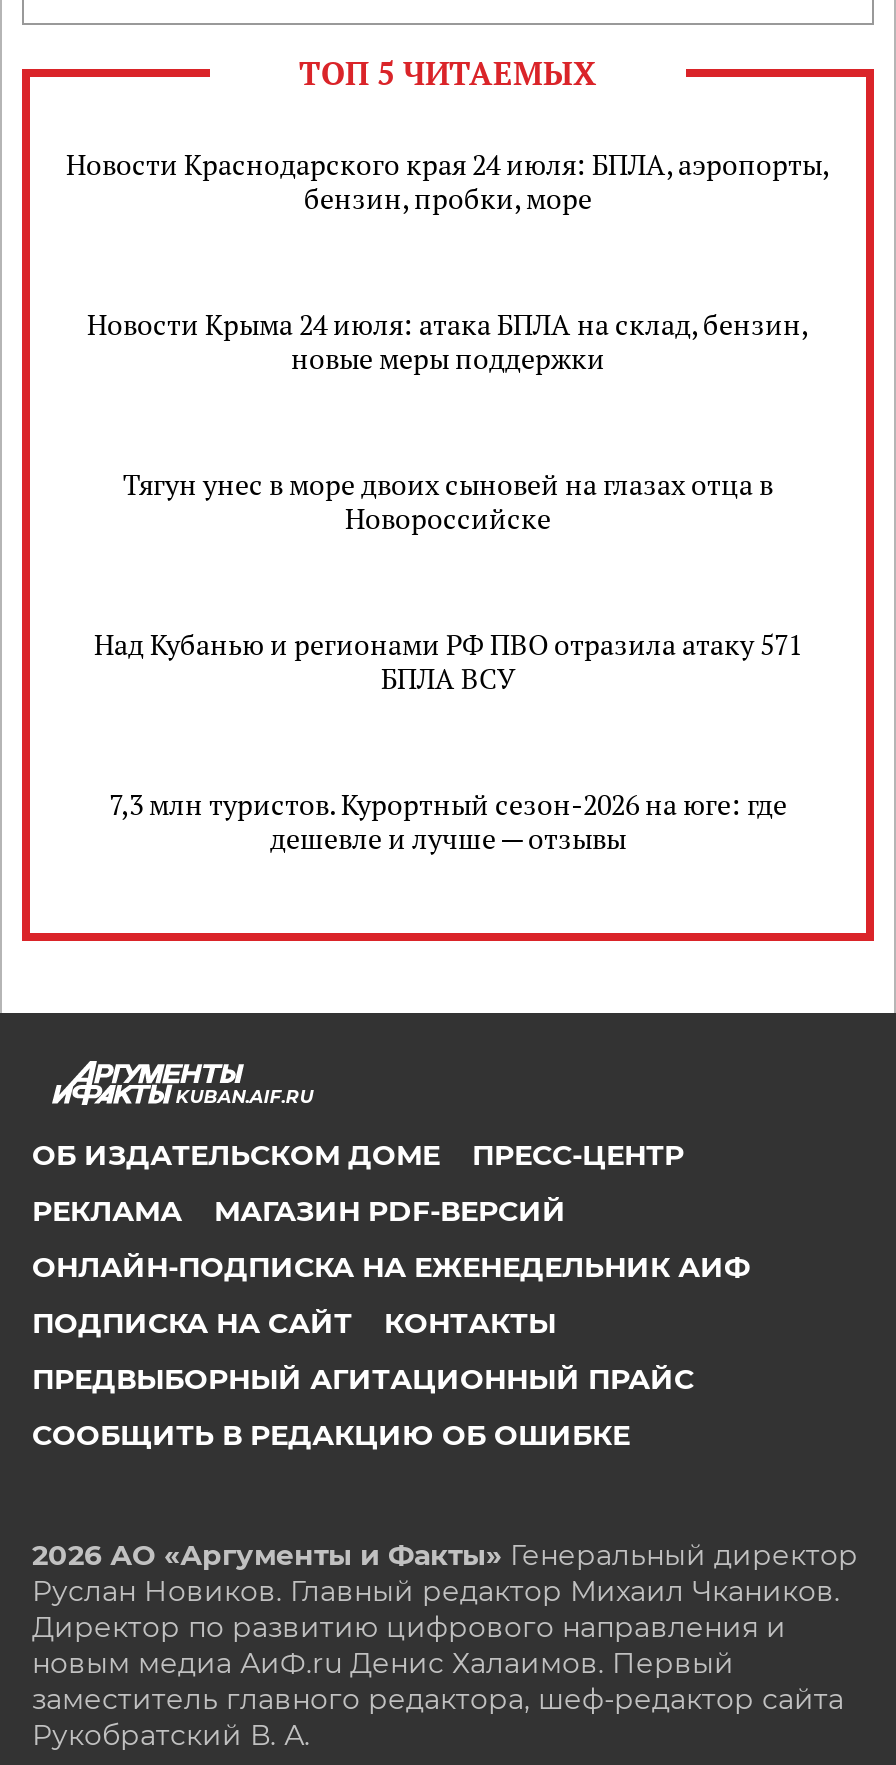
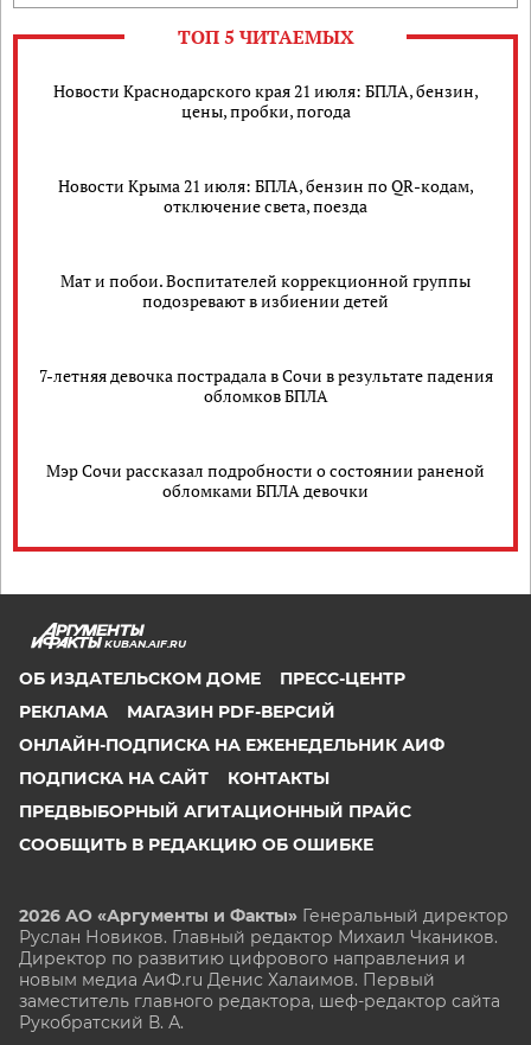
[66,145,830,217] Новости Краснодарского края 24 июля: БПЛА, аэропорты, | бензин, пробки, море -> [53,79,478,122] Новости Краснодарского края 21 июля: БПЛА, бензин, | цены, пробки, погода
[87,305,809,377] Новости Крыма 24 июля: атака БПЛА на склад, бензин, | новые меры поддержки -> [57,174,474,217] Новости Крыма 21 июля: БПЛА, бензин по QR-кодам, | отключение света, поезда
[123,465,773,537] Тягун унес в море двоих сыновей на глазах отца в | Новороссийске -> [60,269,471,312] Мат и побои. Воспитателей коррекционной группы | подозревают в избиении детей
[94,625,802,697] Над Кубанью и регионами РФ ПВО отразила атаку 571 | БПЛА ВСУ -> [39,364,492,407] 7-летняя девочка пострадала в Сочи в результате падения | обломков БПЛА
[109,785,787,857] 7,3 млн туристов. Курортный сезон-2026 на юге: где | дешевле и лучше — отзывы -> [46,459,485,502] Мэр Сочи рассказал подробности о состоянии раненой | обломками БПЛА девочки

